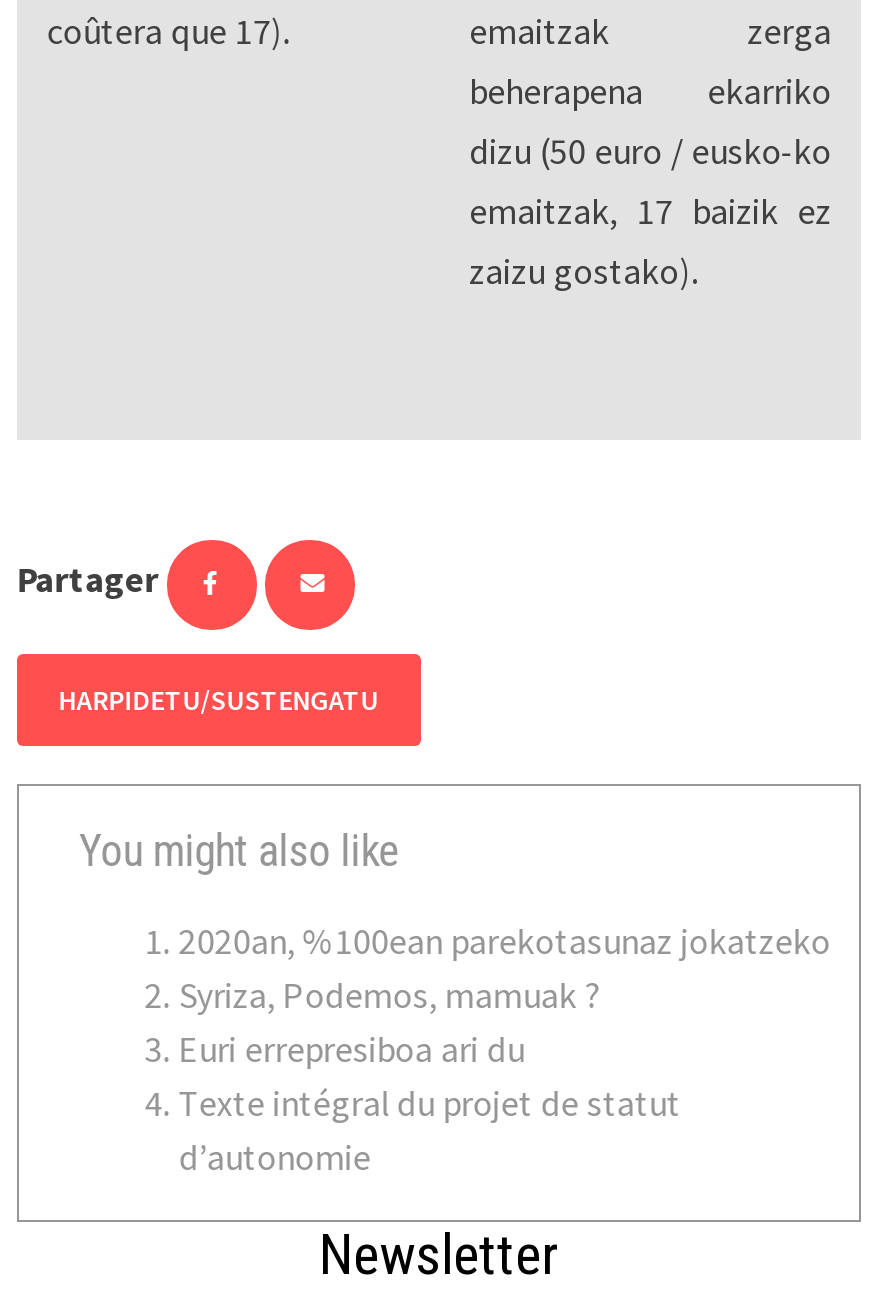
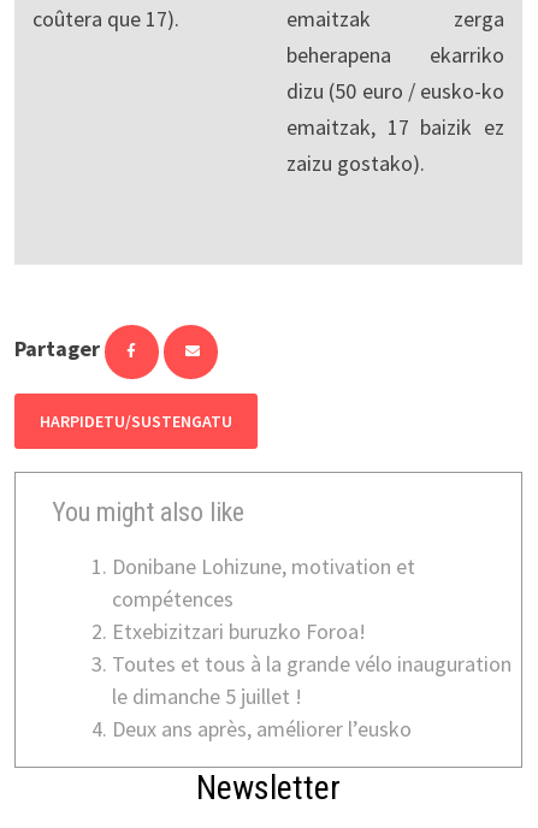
[179,918,831,1180] 2020an, %100ean parekotasunaz jokatzeko | Syriza, Podemos, mamuak ? | Euri errepresiboa ari du | Texte intégral du projet de statut | d’autonomie -> [112,553,511,743] Donibane Lohizune, motivation et | compétences | Etxebizitzari buruzko Foroa! | Toutes et tous à la grande vélo inauguration | le dimanche 5 juillet ! | Deux ans après, améliorer l’eusko

